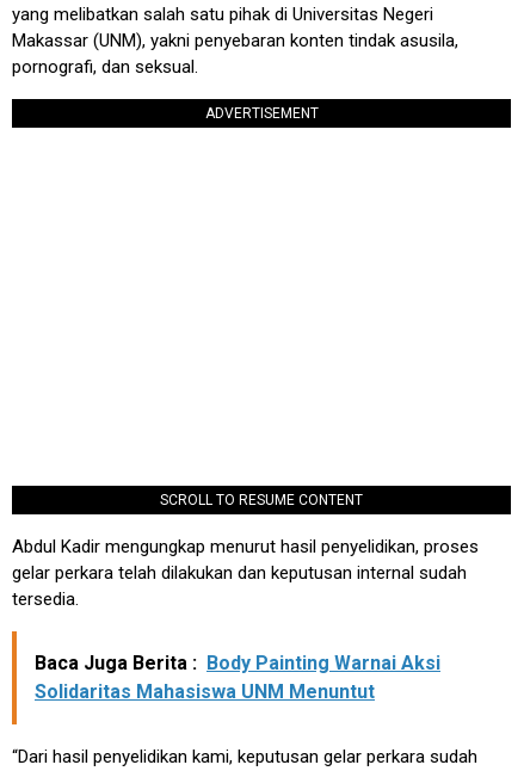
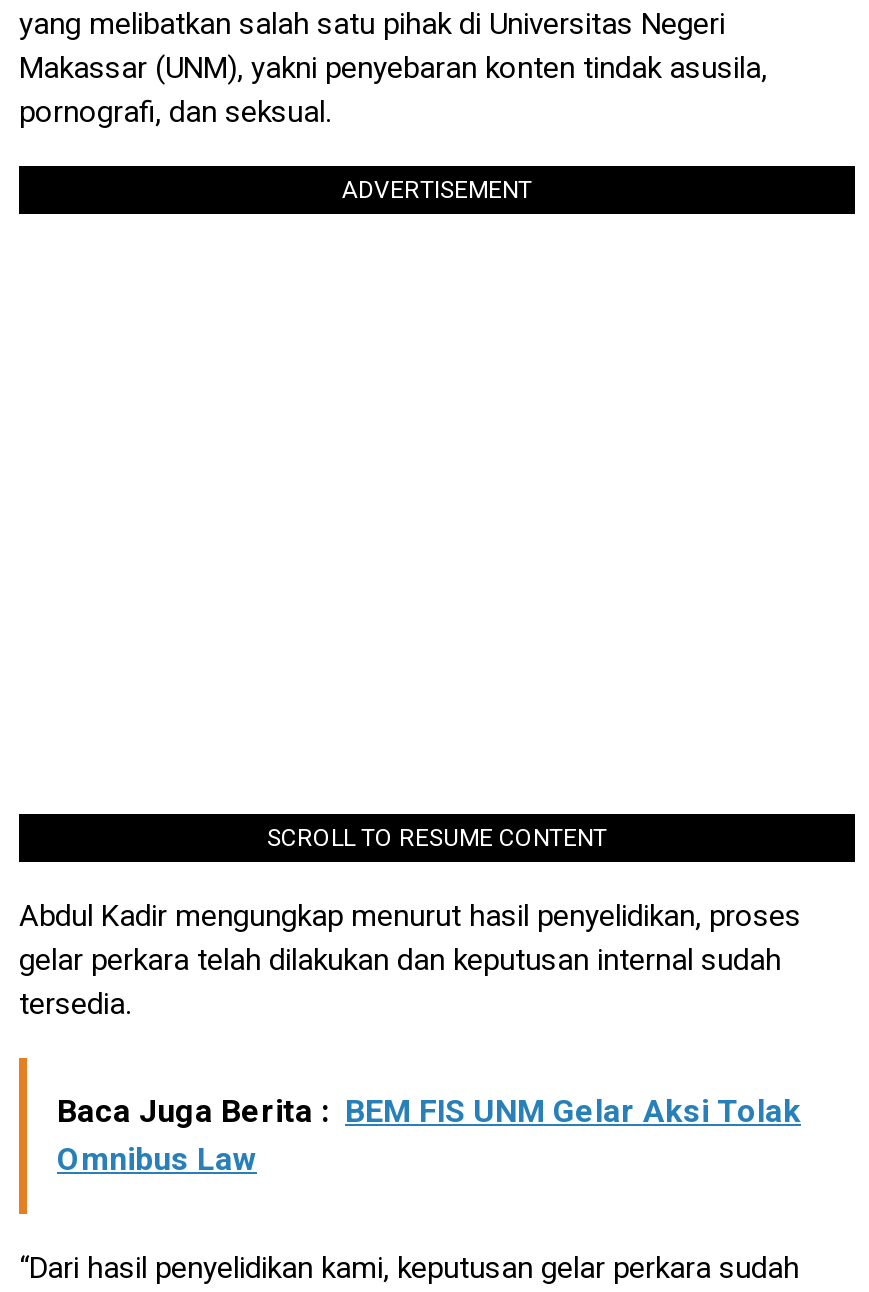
[35,652,440,703] Baca Juga Berita : Body Painting Warnai Aksi | Solidaritas Mahasiswa UNM Menuntut -> [57,1093,801,1179] Baca Juga Berita : BEM FIS UNM Gelar Aksi Tolak | Omnibus Law

